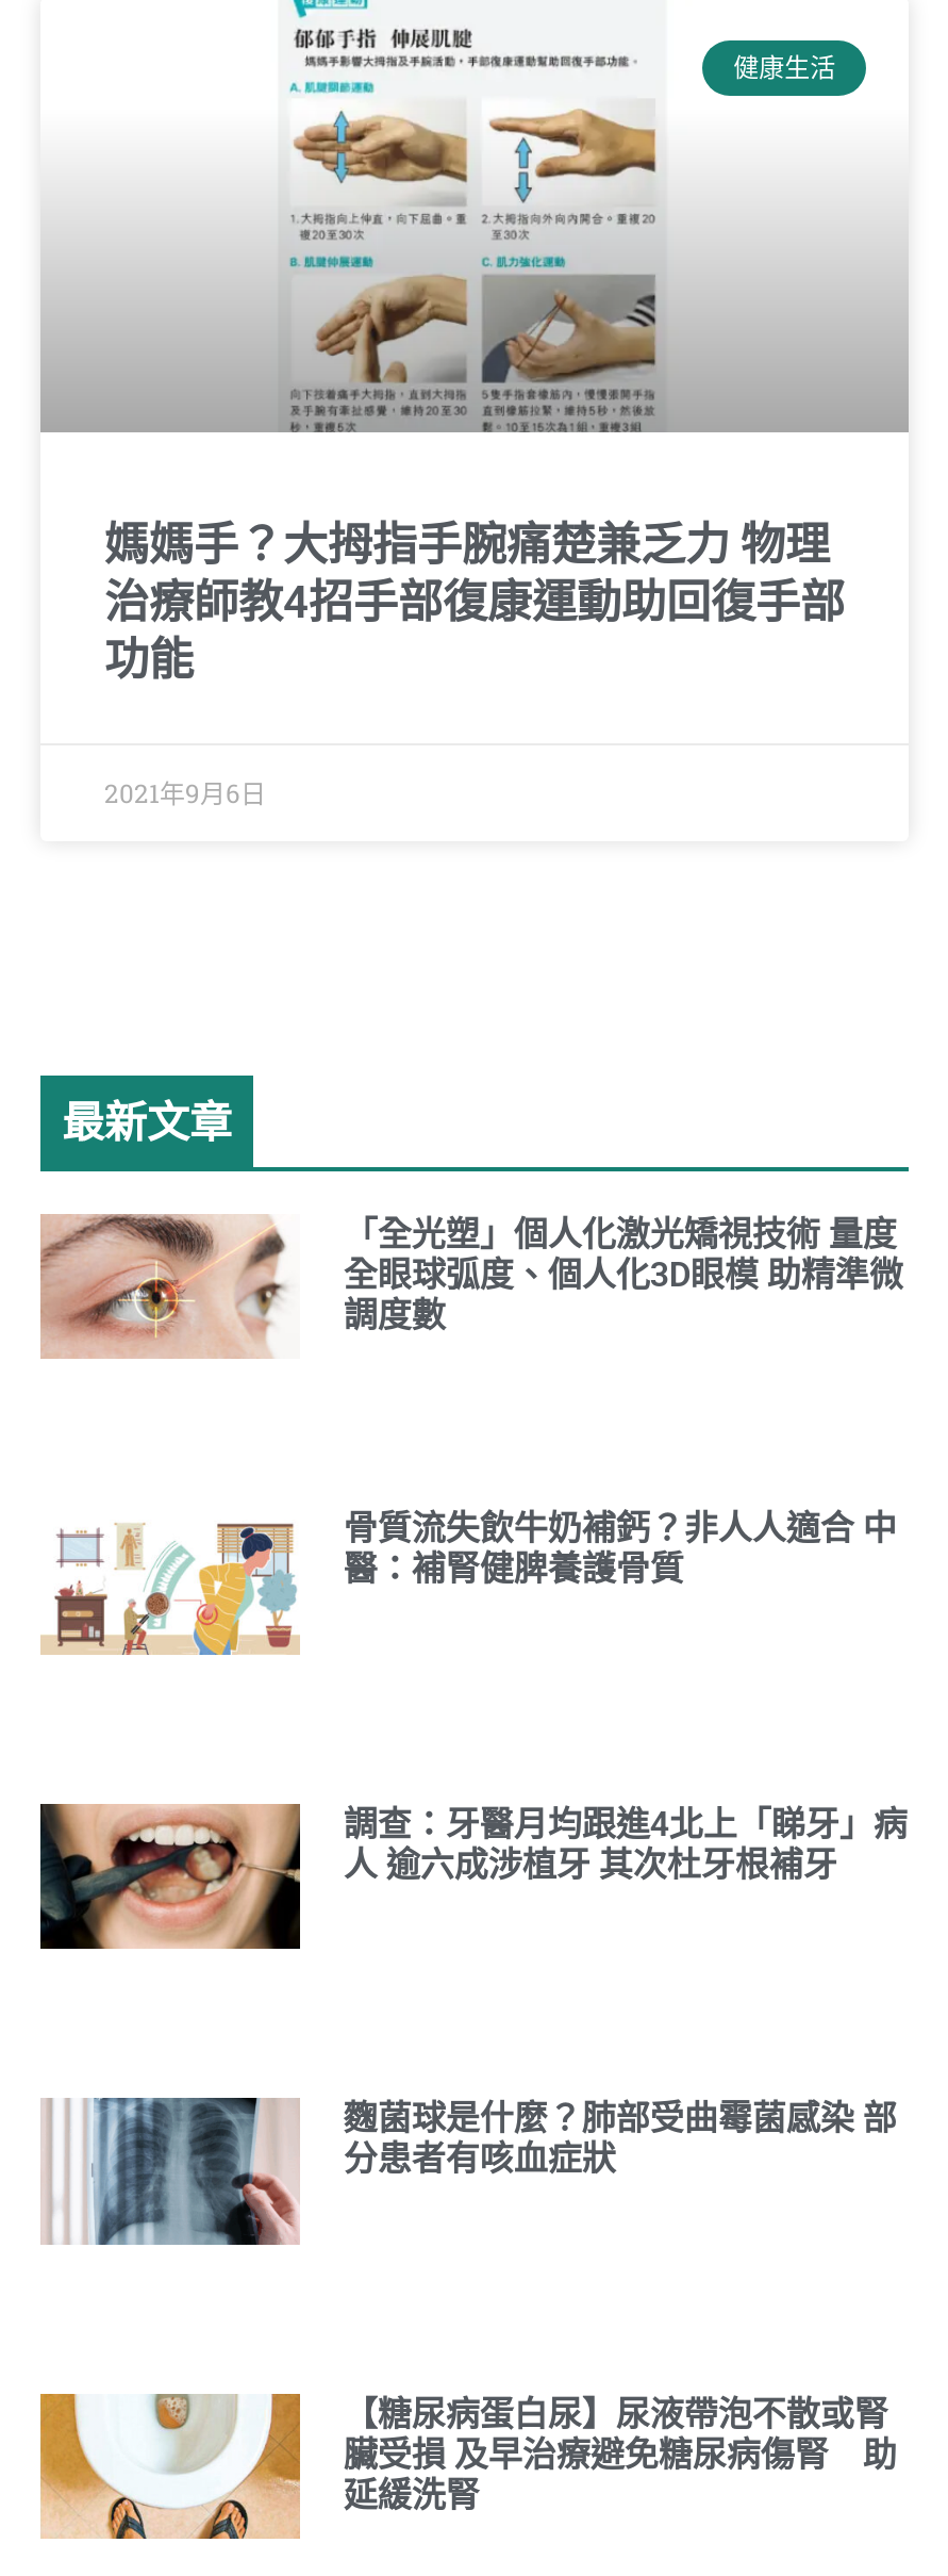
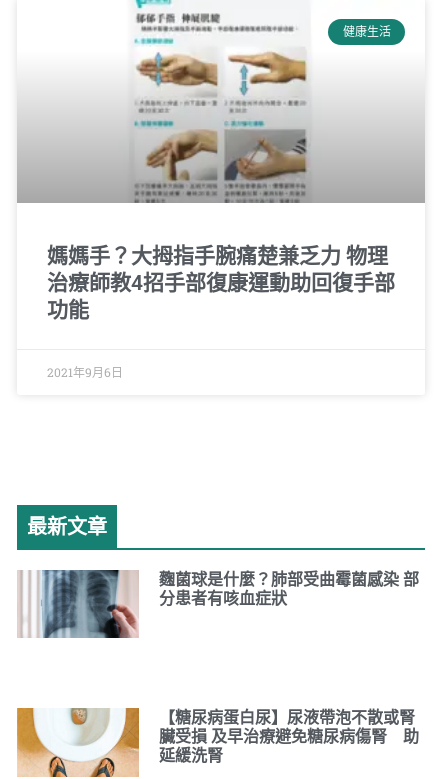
[40,1212,903,1359] [image] | 「全光塑」個人化激光矯視技術 量度 | 全眼球弧度、個人化3D眼模 助精準微 | 調度數 -> none
[53,1508,897,1655] [image] | 骨質流失飲牛奶補鈣？非人人適合 中 | 醫：補腎健脾養護骨質 -> none
[38,1800,907,1951] [image] | 調查：牙醫月均跟進4北上「睇牙」病 | 人 逾六成涉植牙 其次杜牙根補牙 -> none

